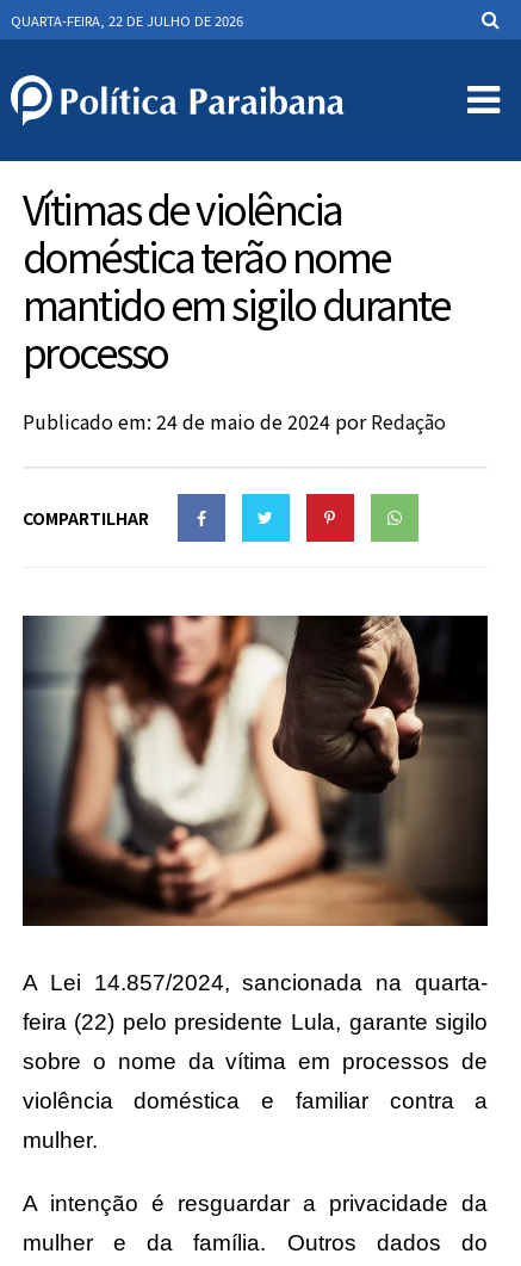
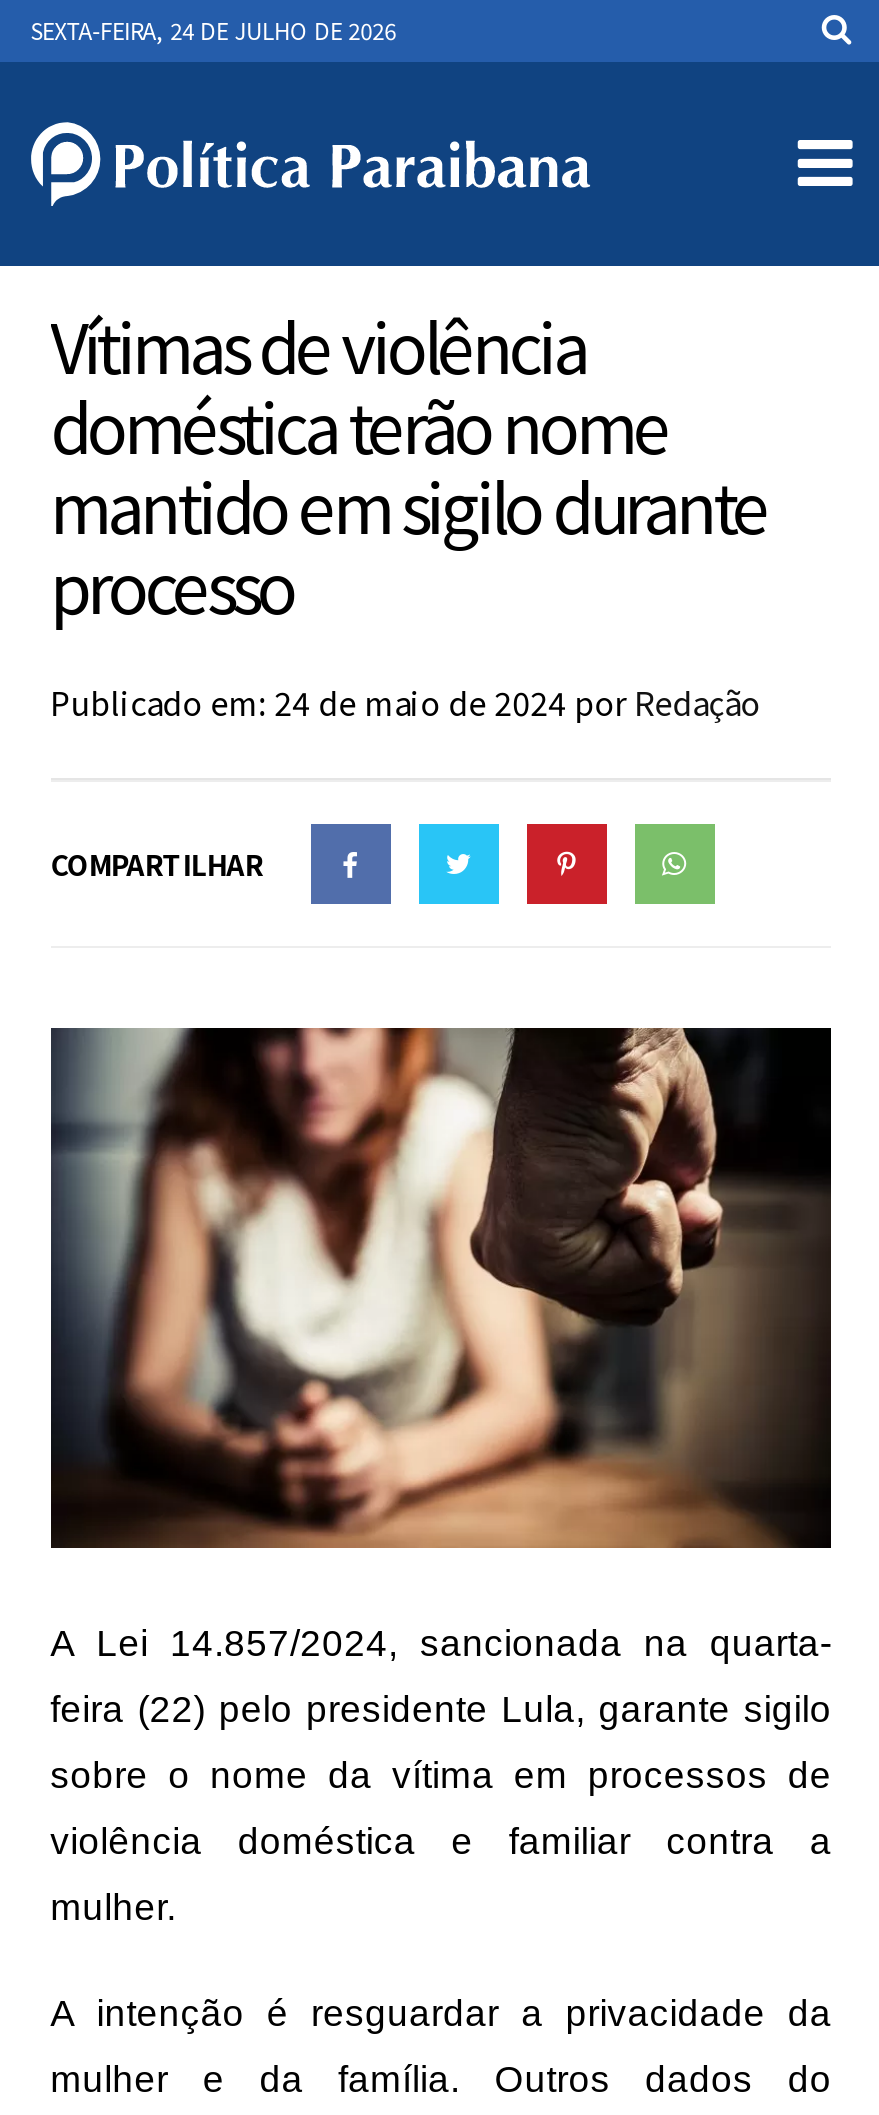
[10,11,243,30] QUARTA-FEIRA, 22 DE JULHO DE 2026 -> [30,14,396,46] SEXTA-FEIRA, 24 DE JULHO DE 2026

